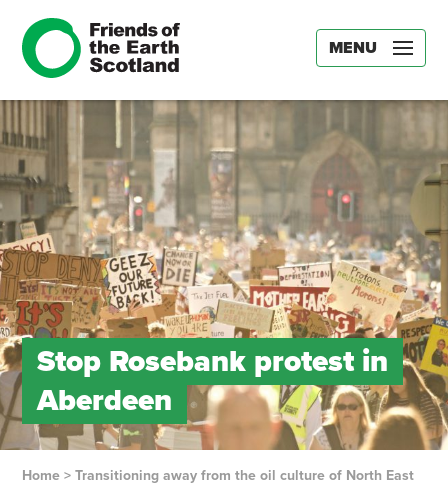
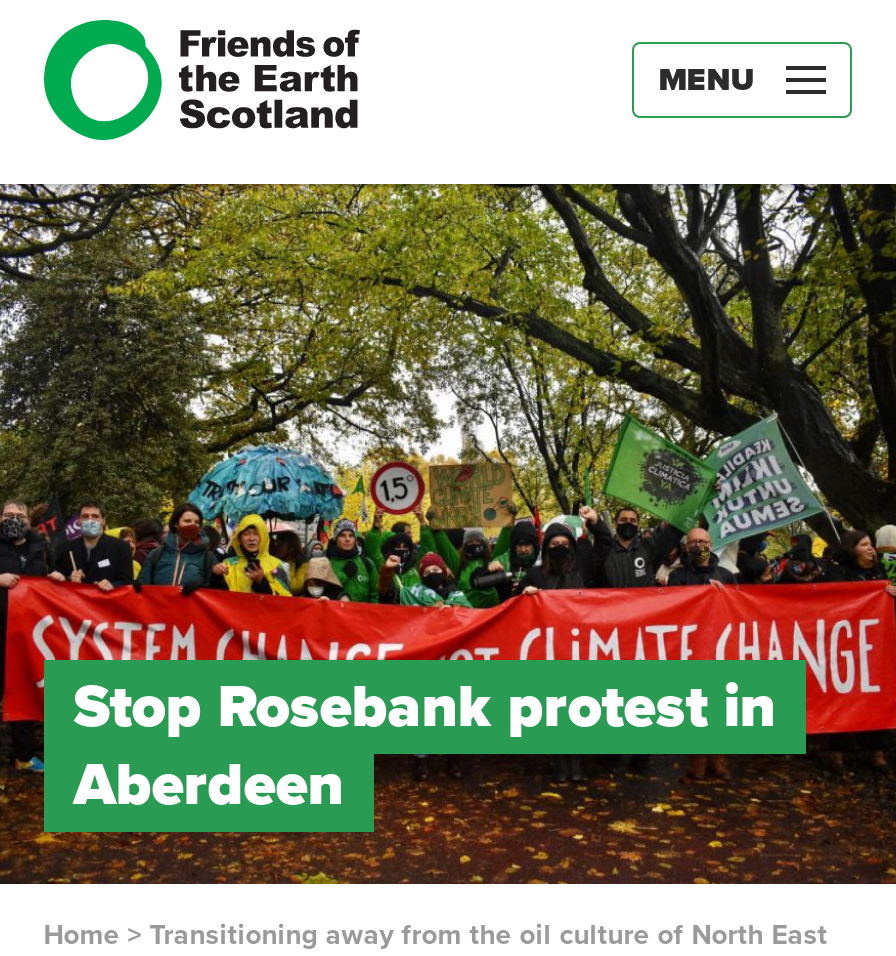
[3,99,445,451] [image] -> [6,182,890,886] [image]

